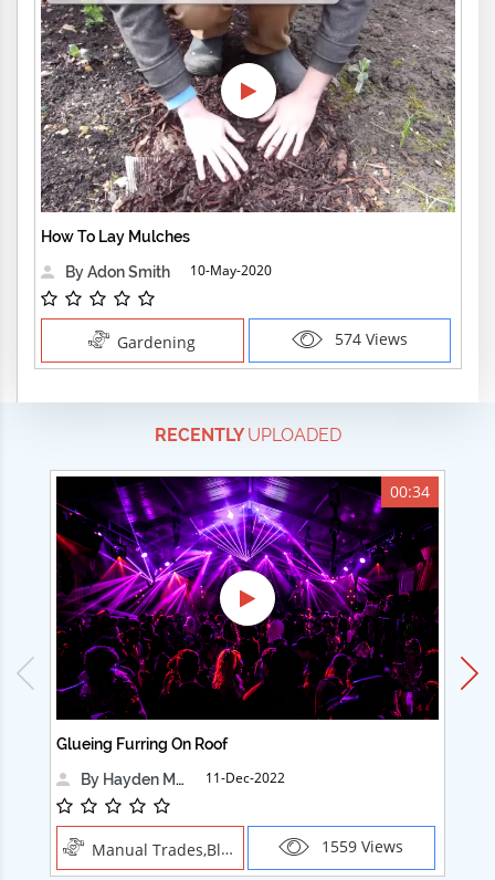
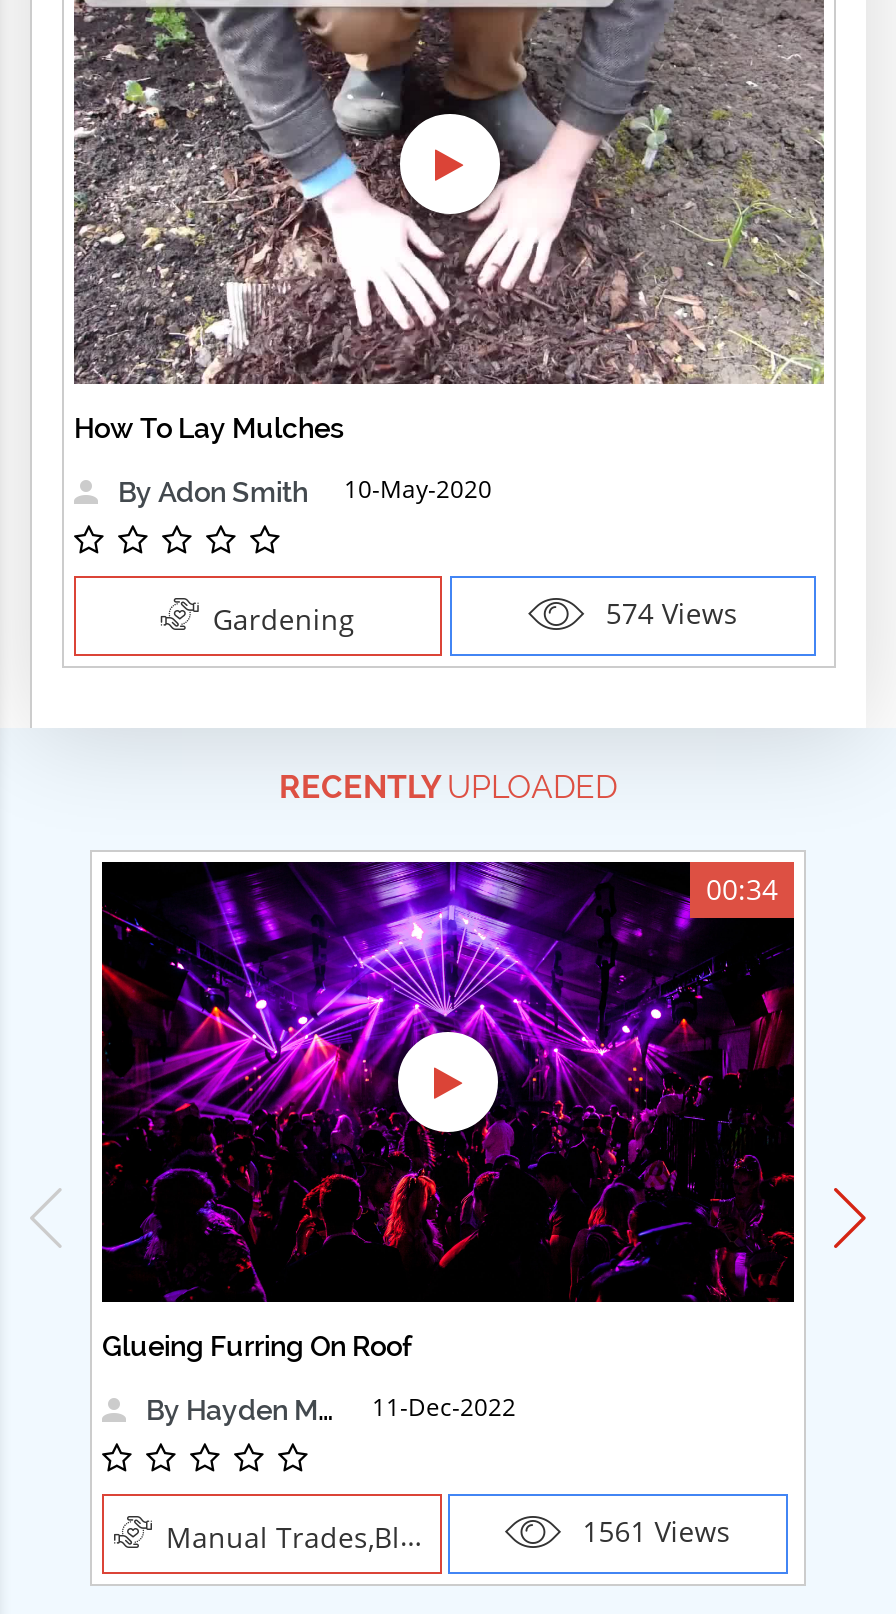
[317,836,404,857] 1559 Views -> [574,1512,730,1550] 1561 Views

